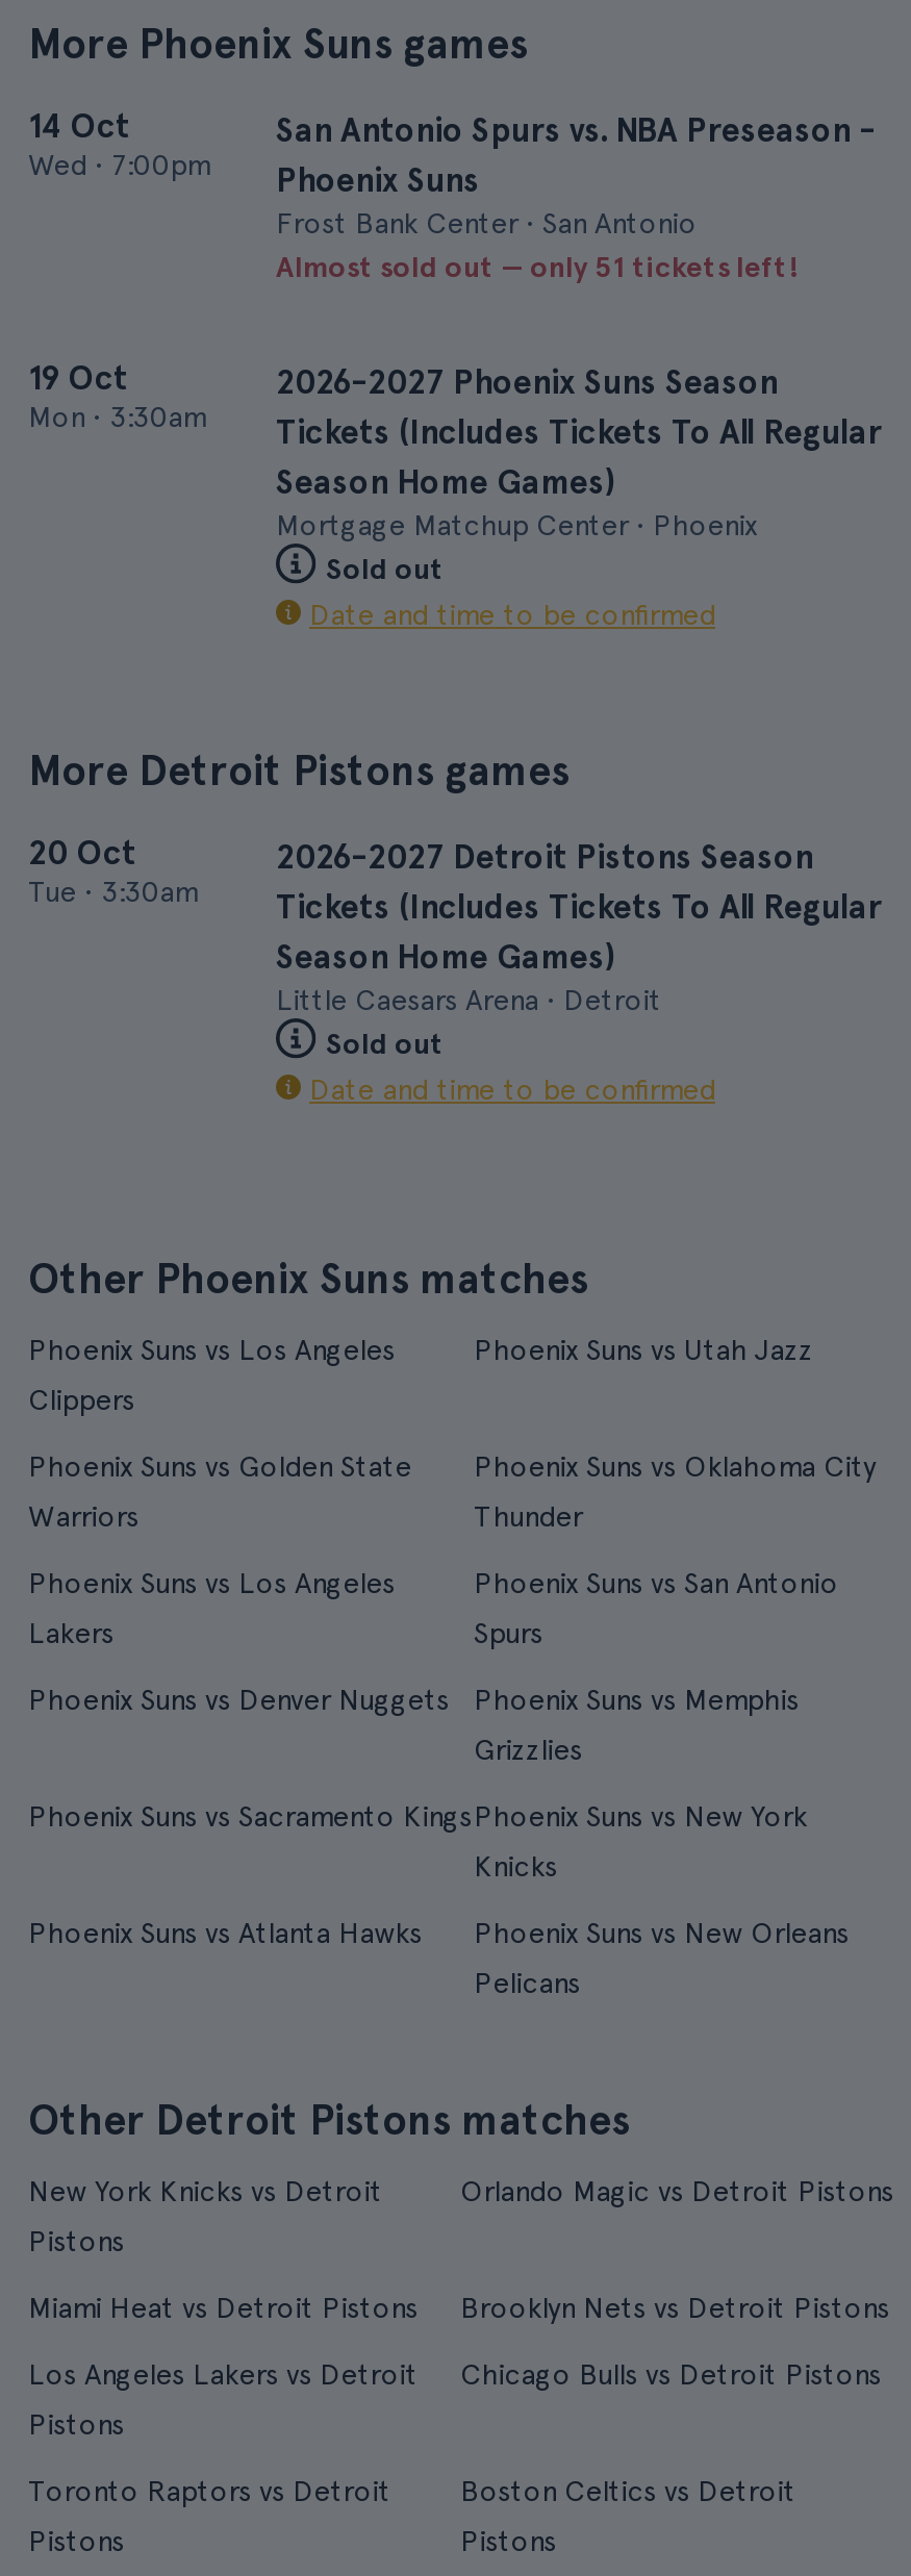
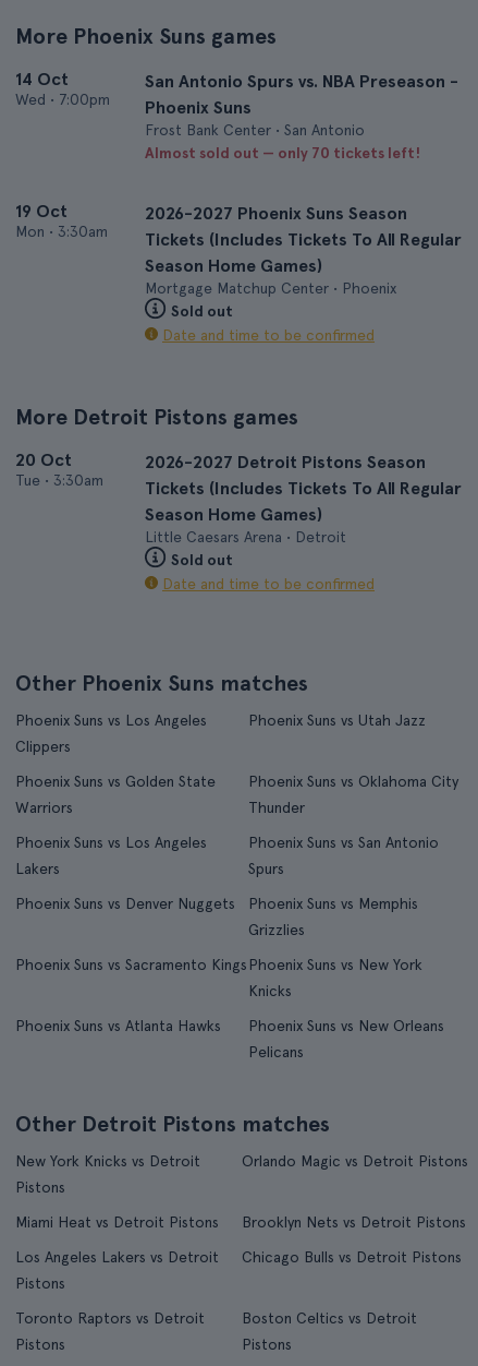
[276,250,799,283] Almost sold out — only 51 tickets left! -> [145,144,420,161] Almost sold out — only 70 tickets left!

